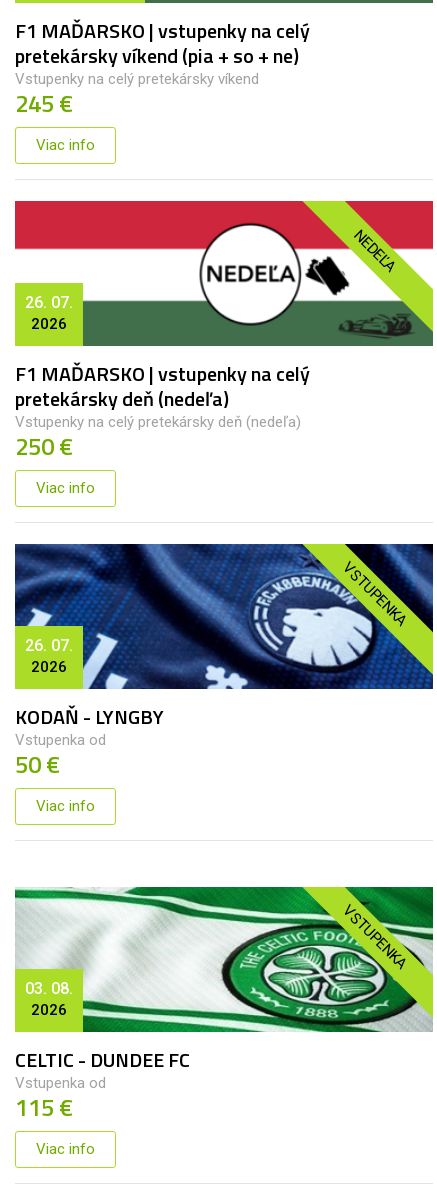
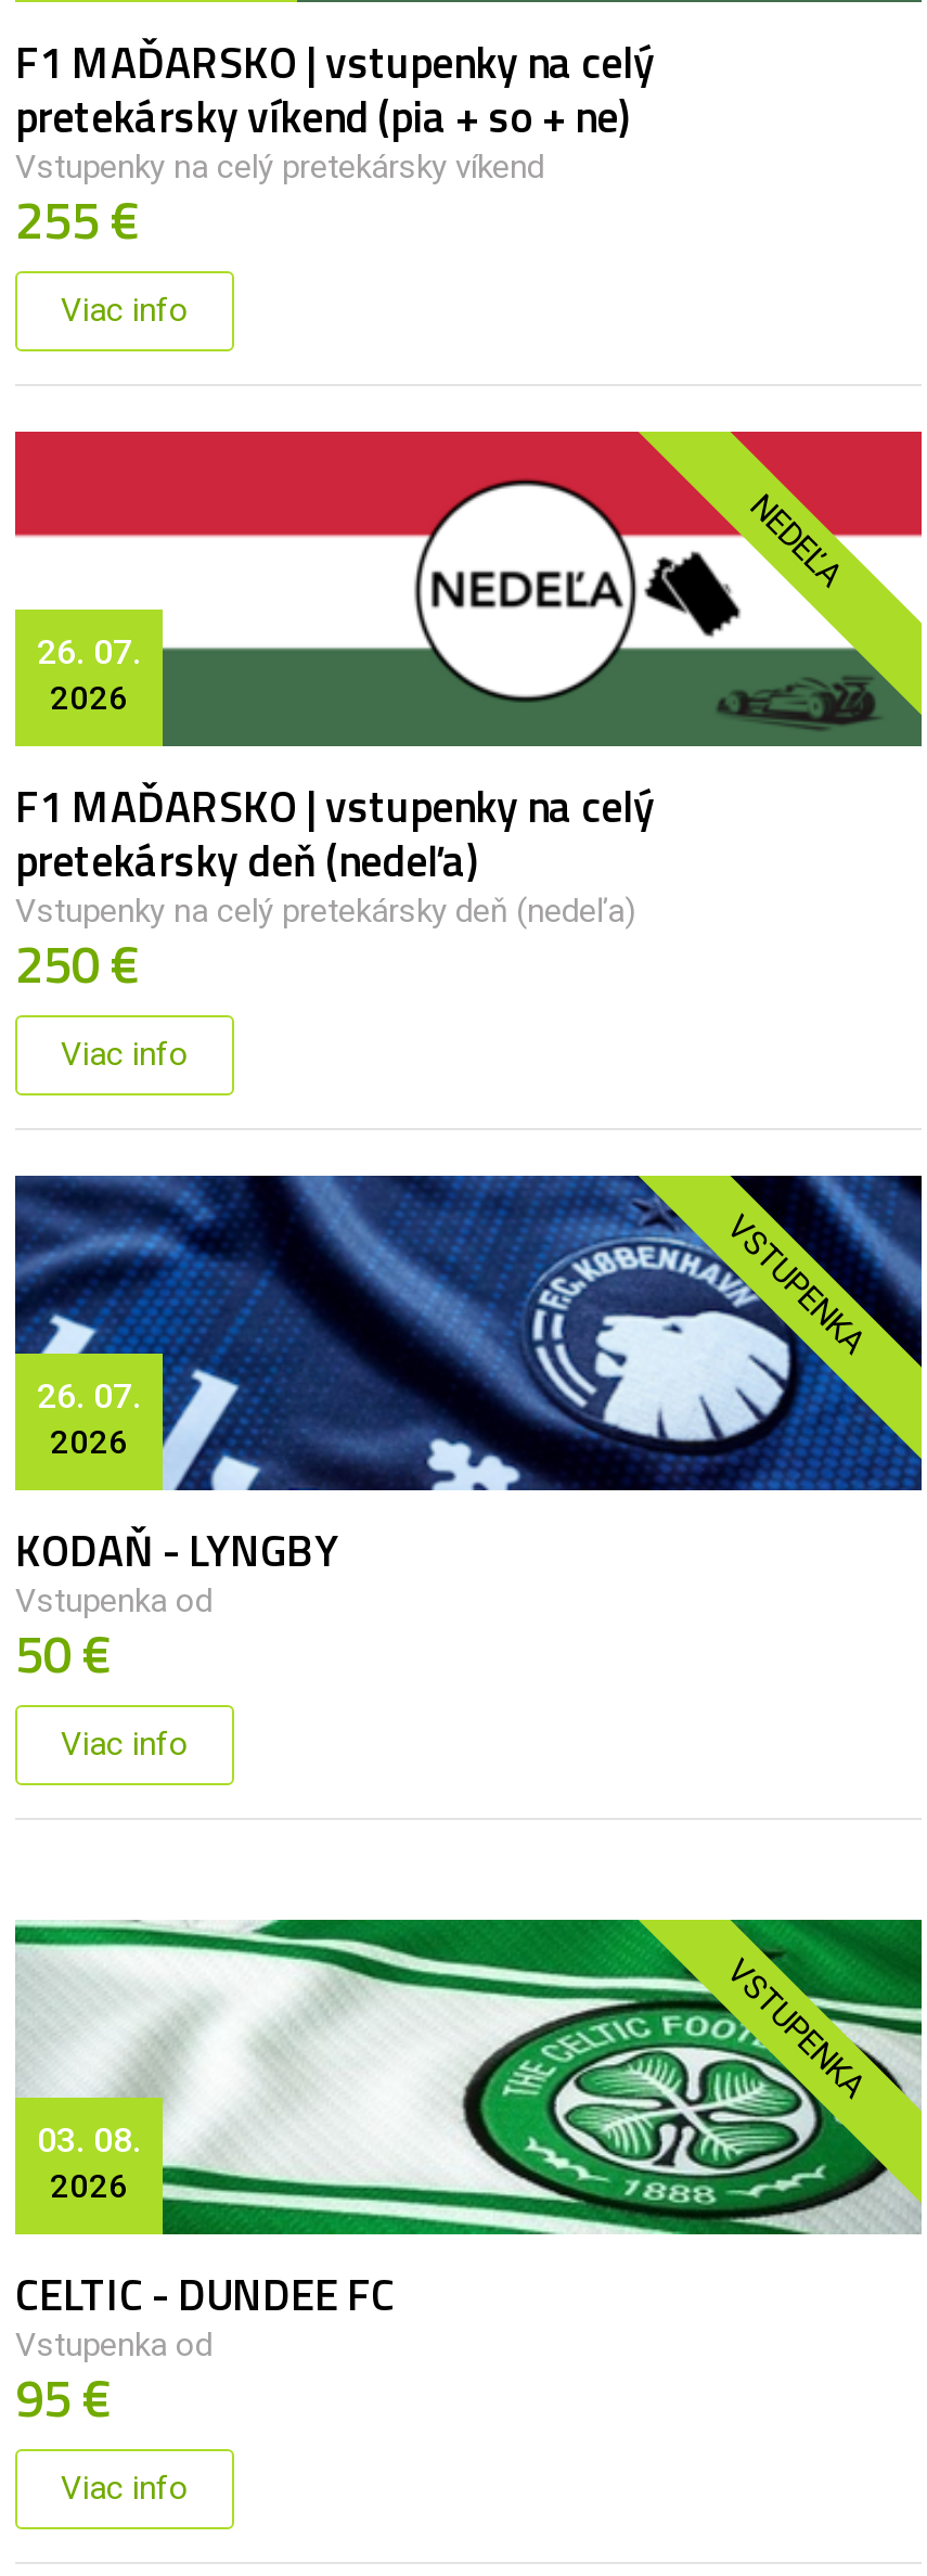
[15,85,73,121] 245 € -> [15,179,141,257] 255 €
[15,1089,73,1125] 115 € -> [15,2357,113,2435] 95 €

